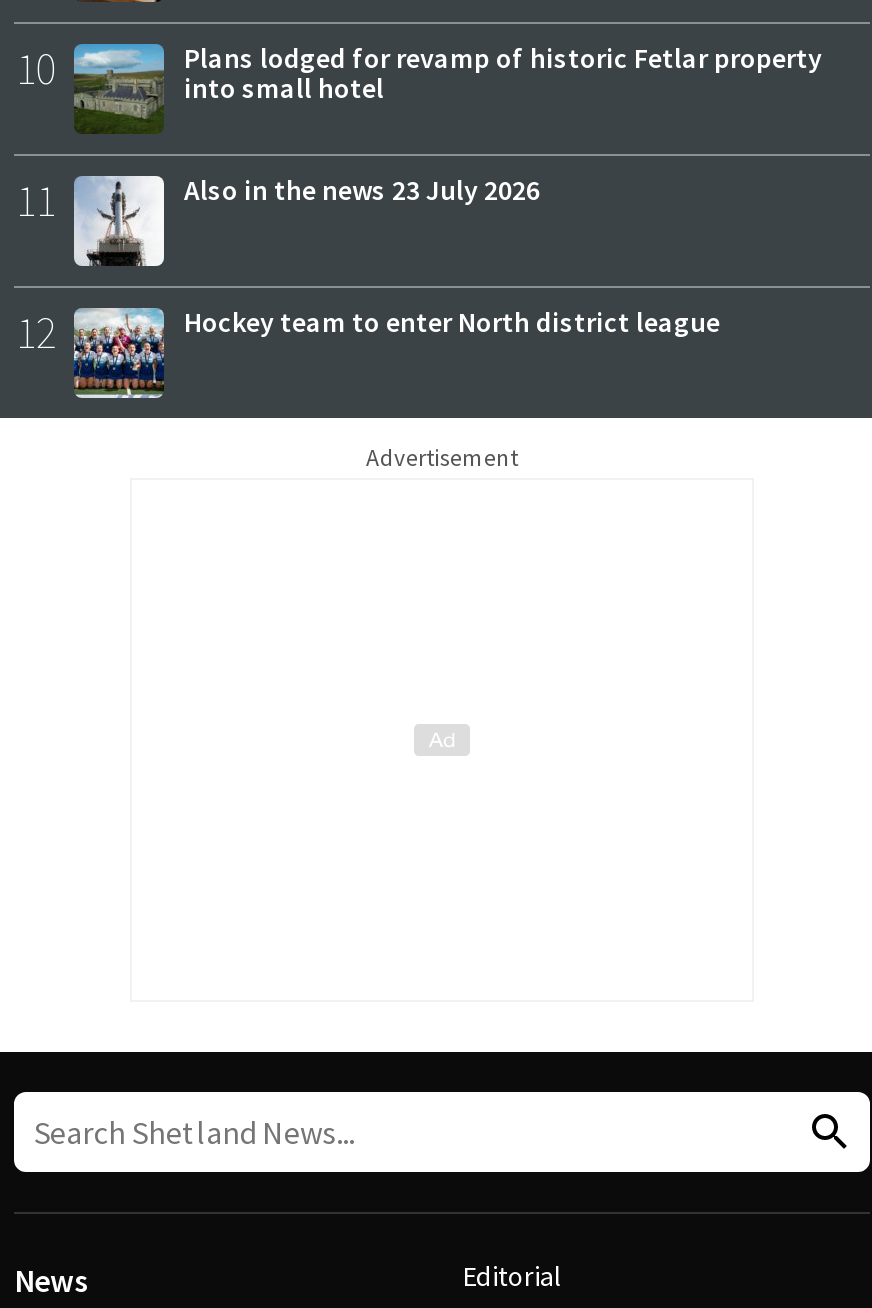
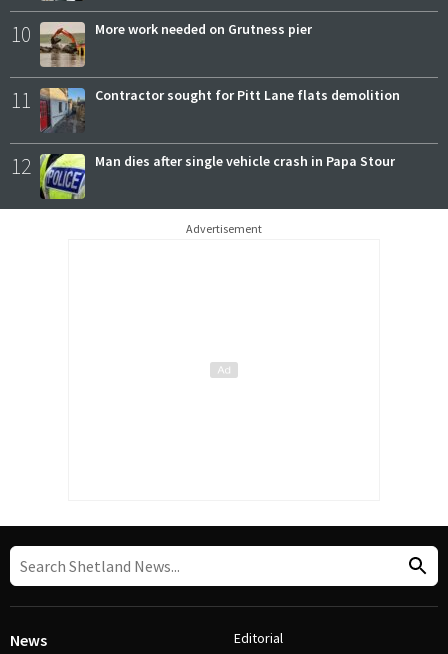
[72,39,822,134] [image] | Plans lodged for revamp of historic Fetlar property | into small hotel -> [39,19,312,68] [image] | More work needed on Grutness pier
[72,171,540,268] [image] | Also in the news 23 July 2026 -> [40,85,400,133] [image] | Contractor sought for Pitt Lane flats demolition
[72,303,720,400] [image] | Hockey team to enter North district league -> [40,151,395,200] [image] | Man dies after single vehicle crash in Papa Stour

